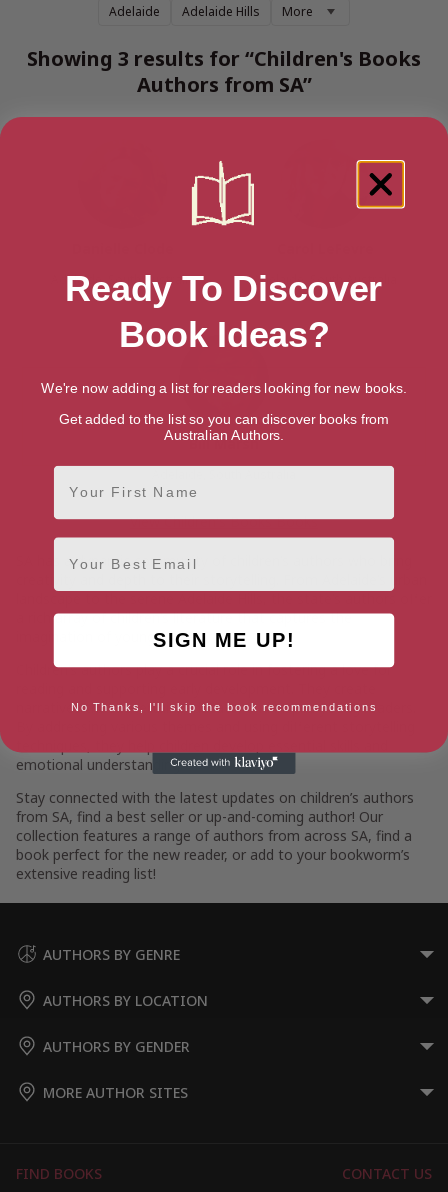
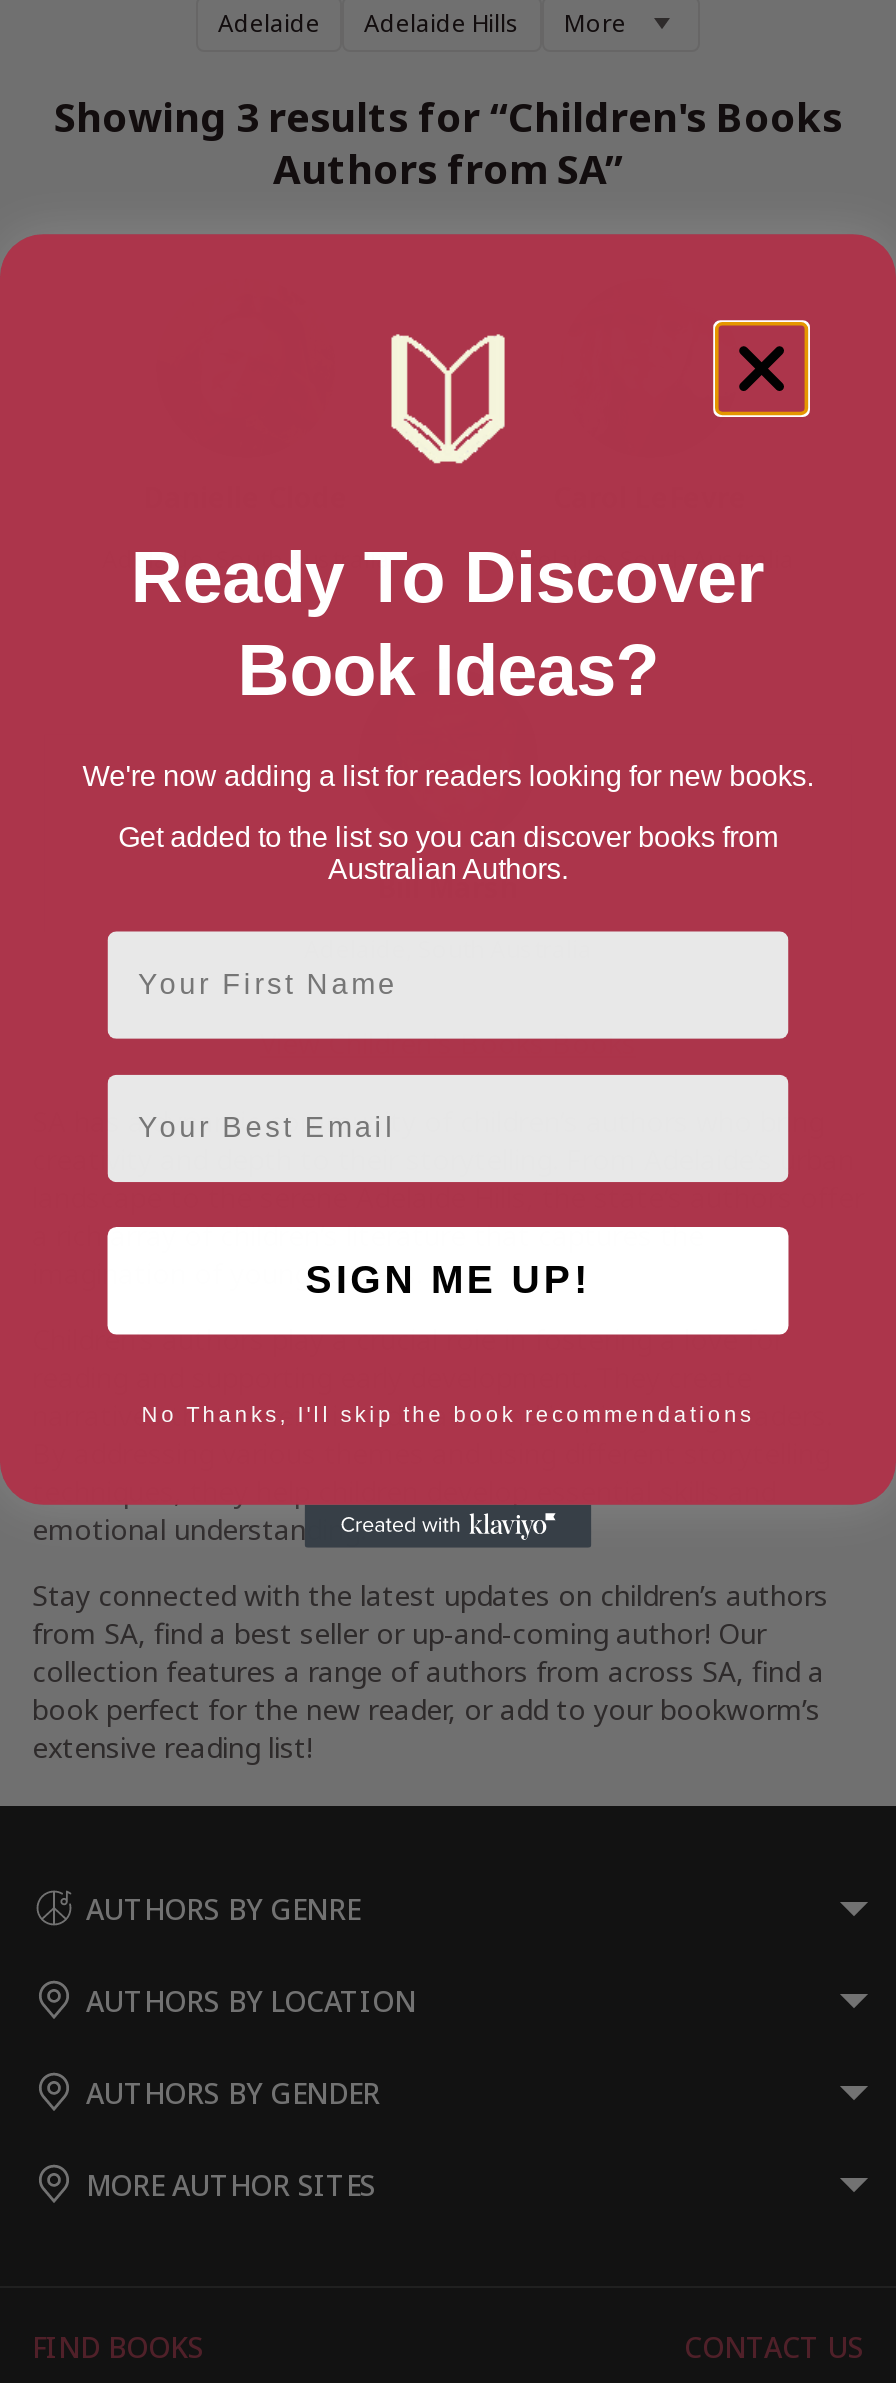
[191,160,255,232] [image] -> [384,324,508,466] [image]

